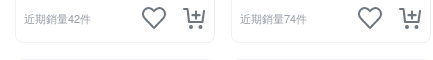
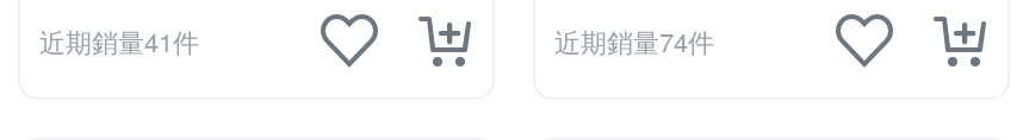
[24,10,91,26] 近期銷量42件 -> [39,22,199,60] 近期銷量41件

